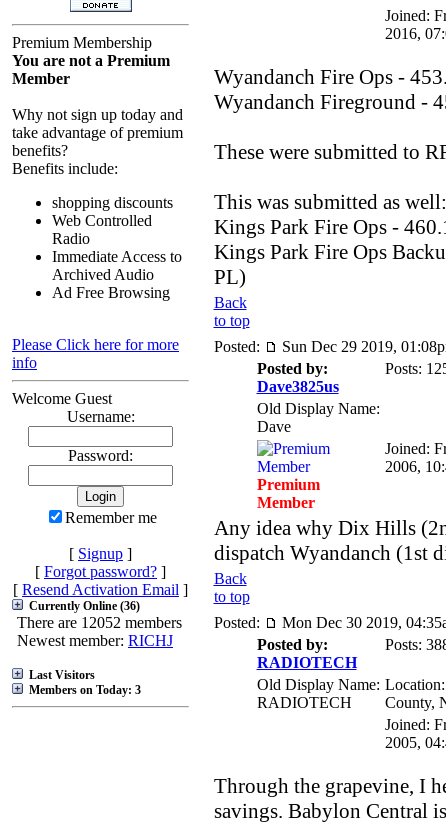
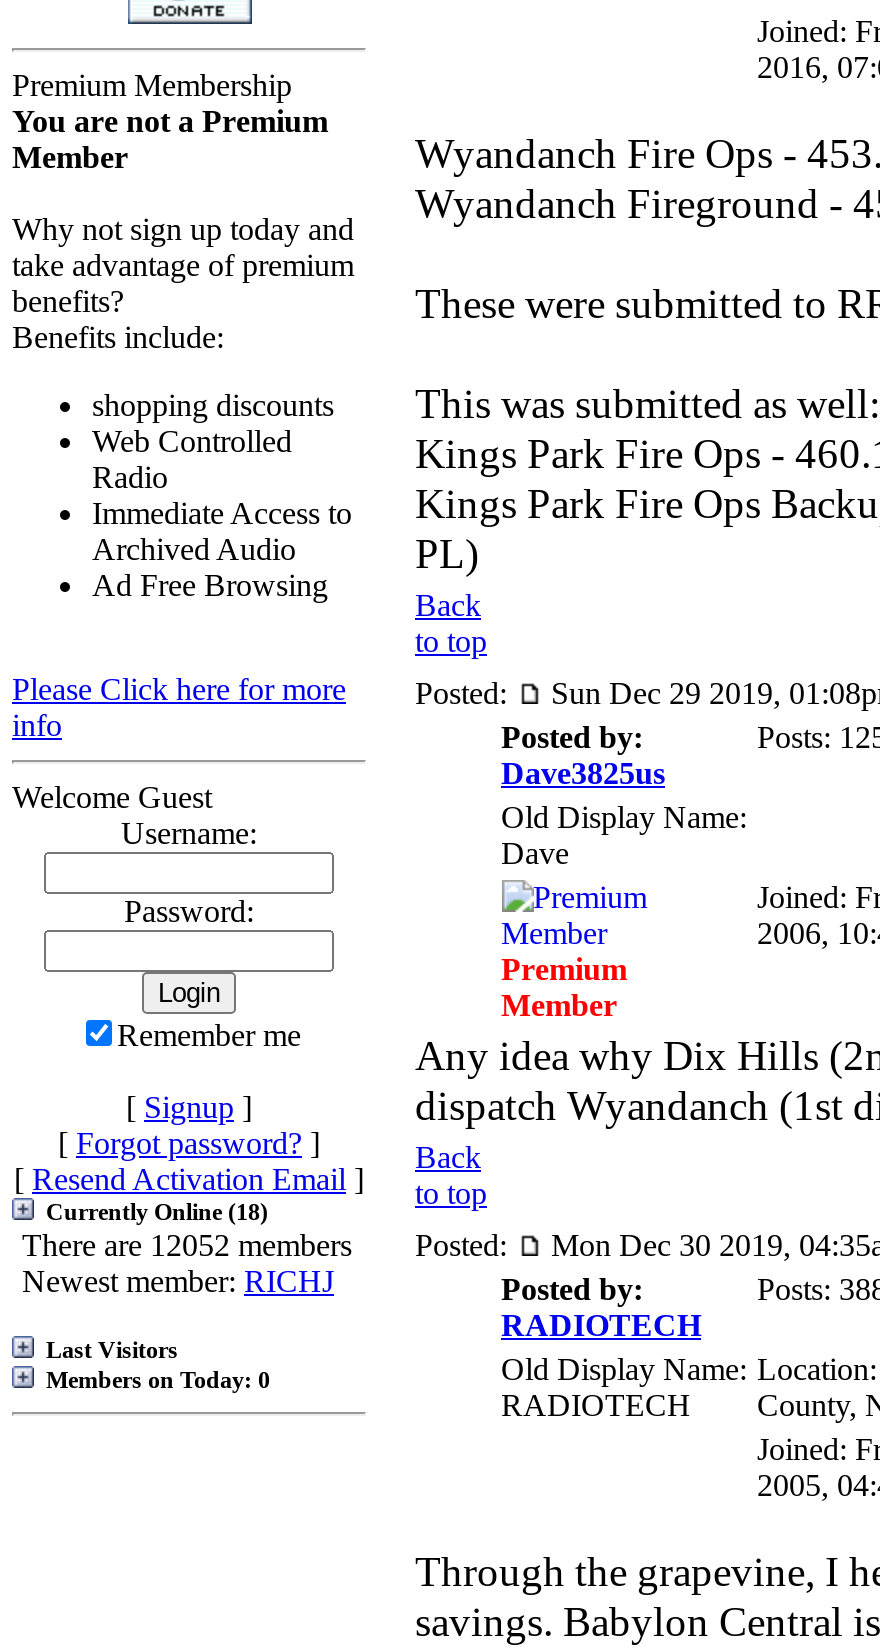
[26,599,140,613] Currently Online (36) -> [40,1198,268,1226] Currently Online (18)
[26,683,141,697] Members on Today: 3 -> [40,1366,270,1394] Members on Today: 0

